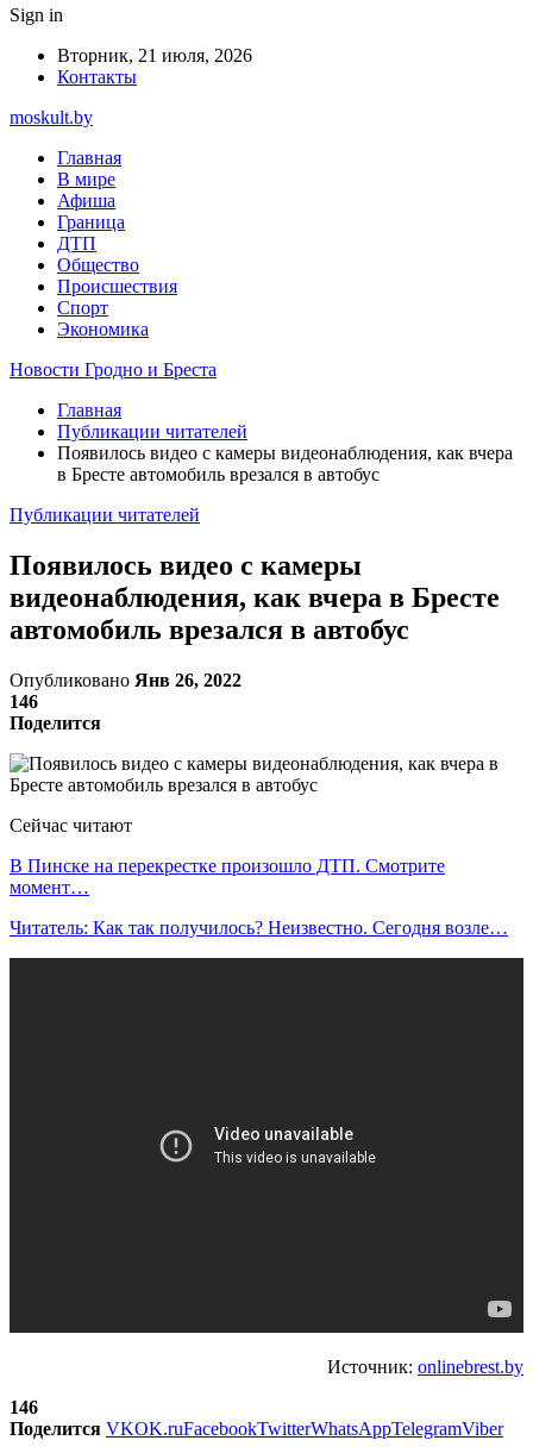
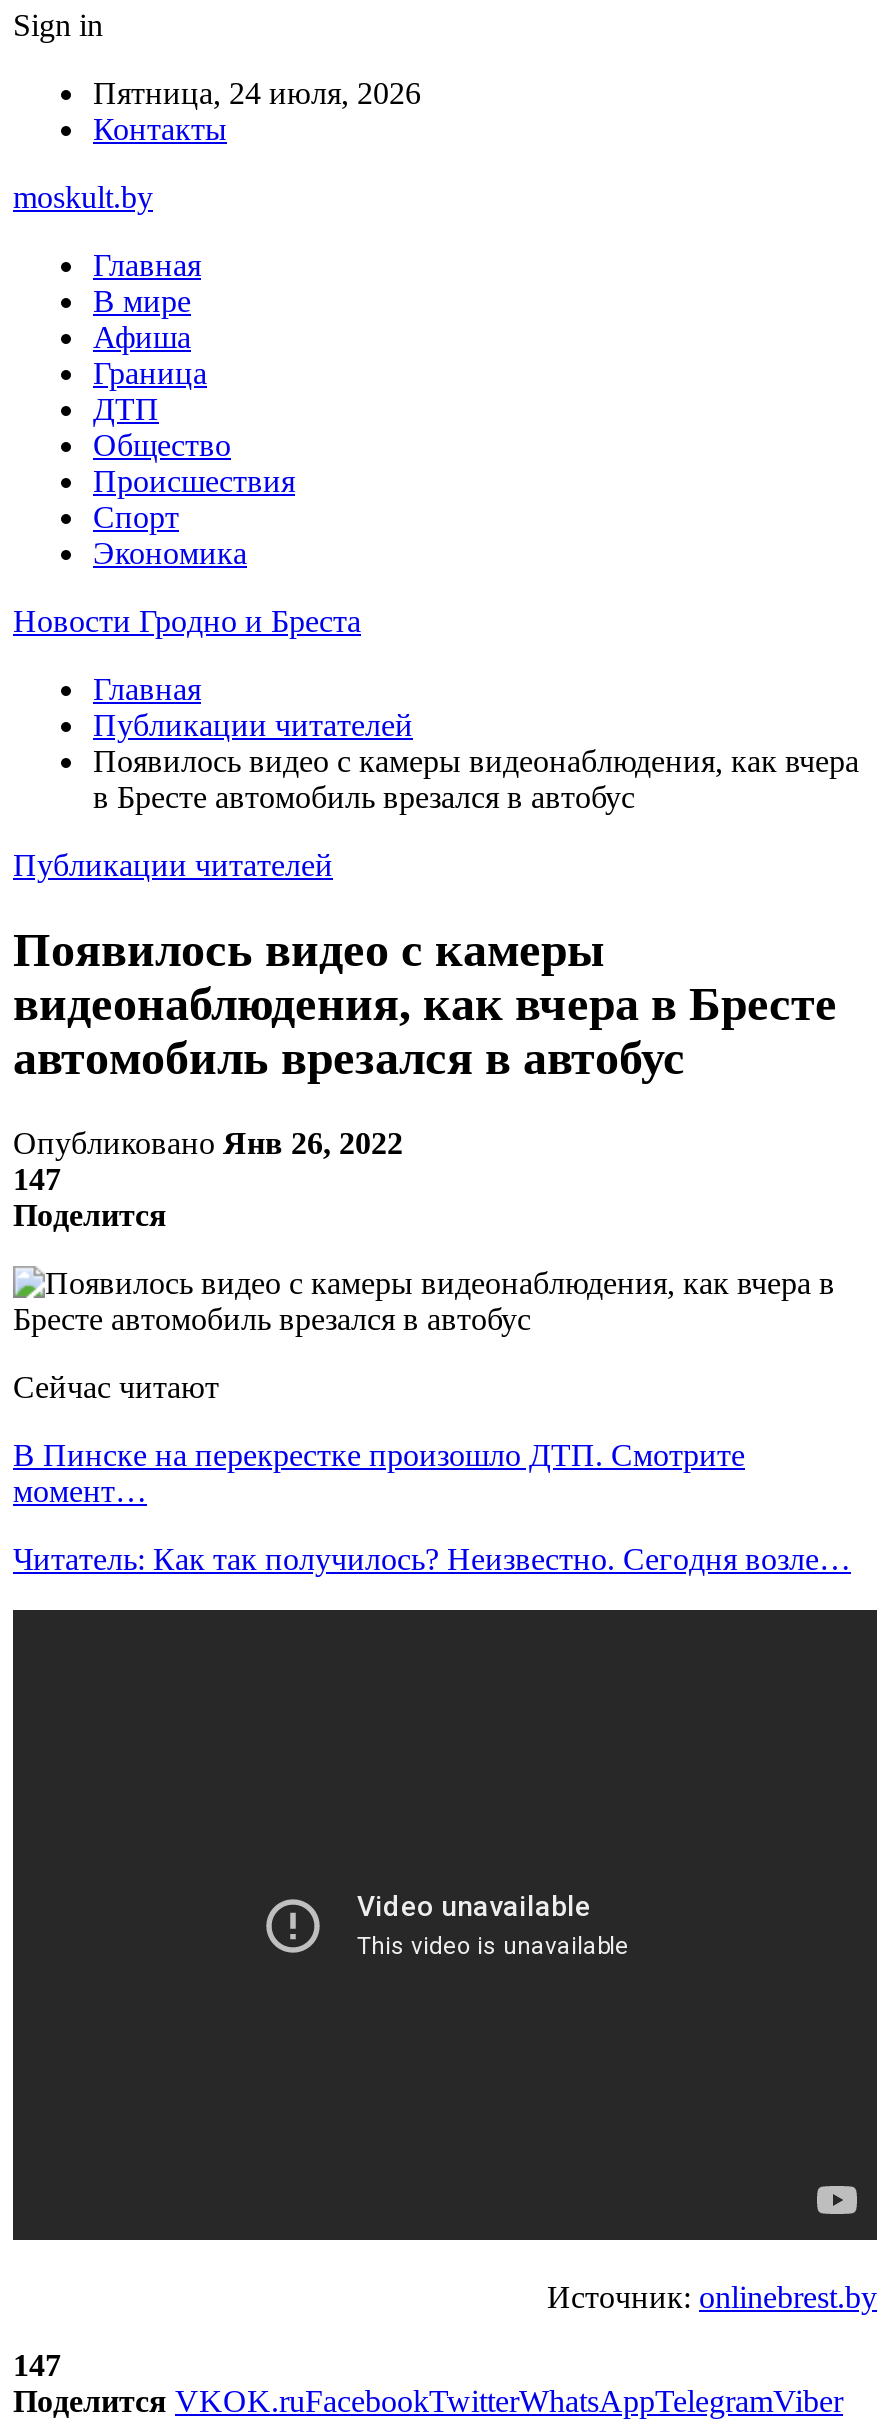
[57,45,252,65] Вторник, 21 июля, 2026 -> [93,76,421,110] Пятница, 24 июля, 2026
[10,691,38,711] 146 -> [13,1162,61,1196] 147
[10,1397,38,1417] 146 -> [13,2348,61,2382] 147

